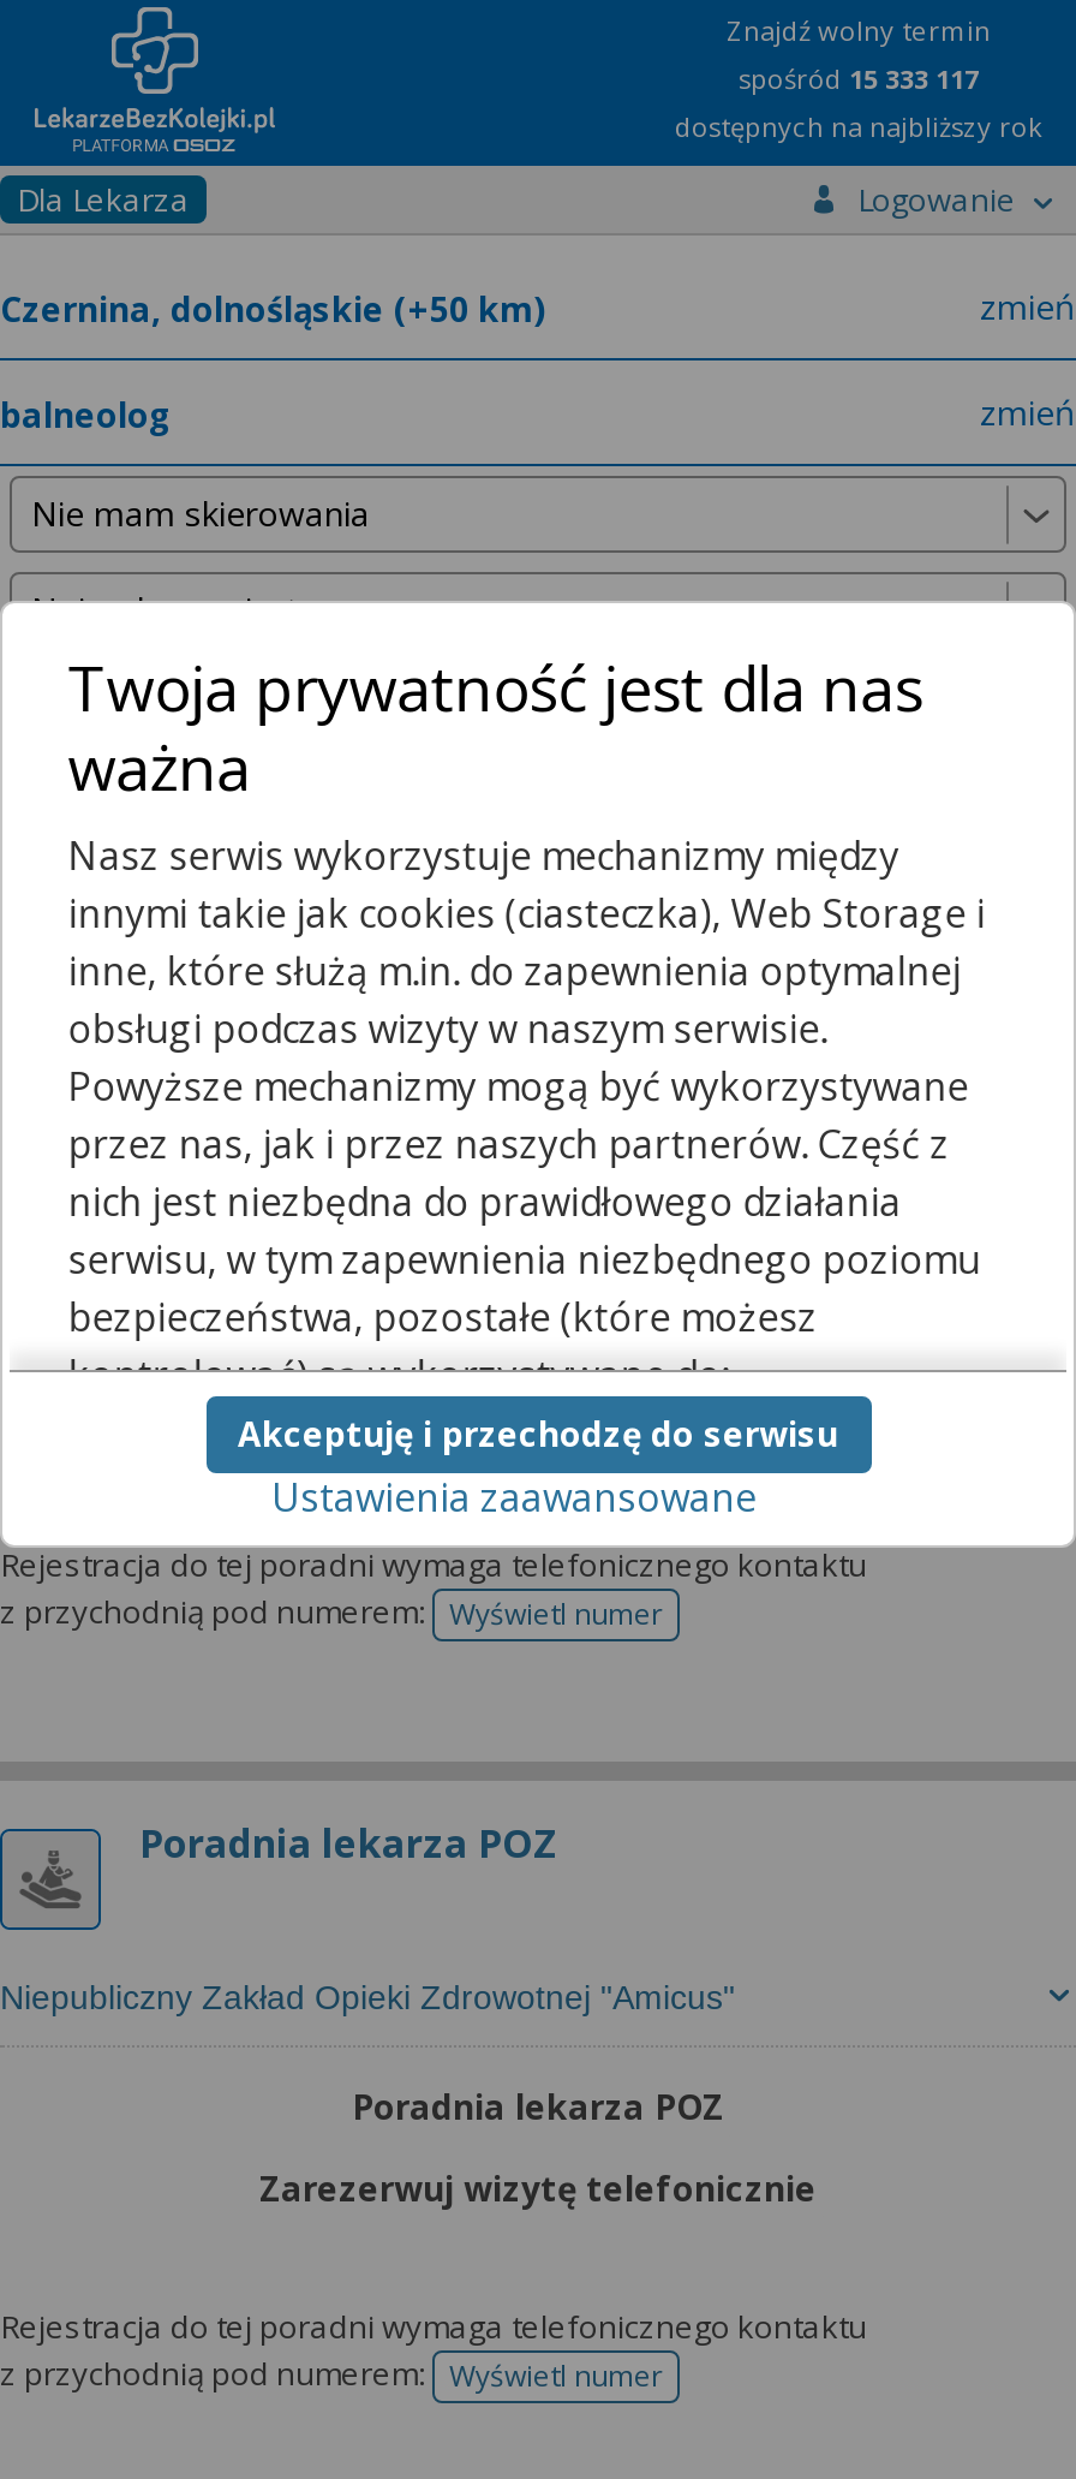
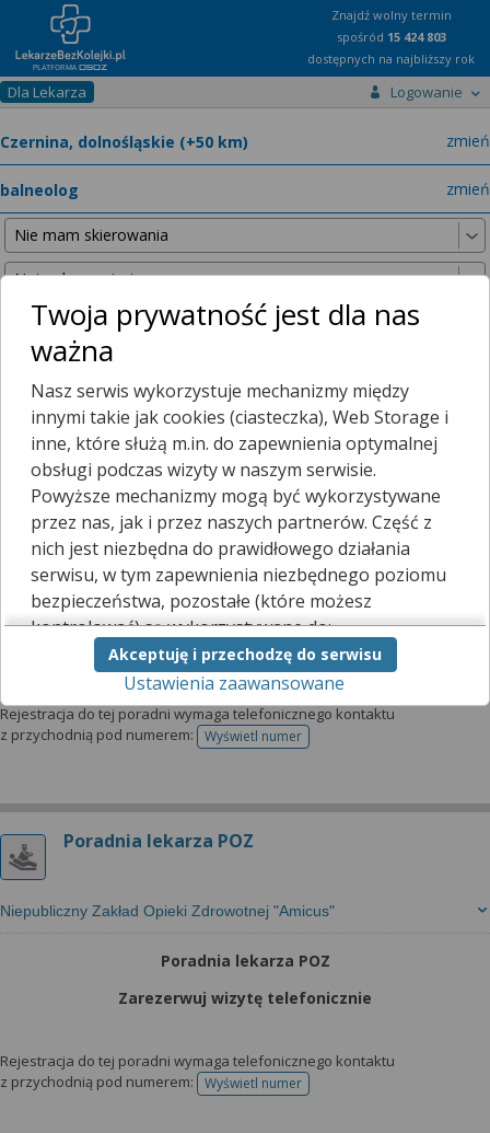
[739,60,979,96] spośród 15 333 117 -> [336,28,446,45] spośród 15 424 803

